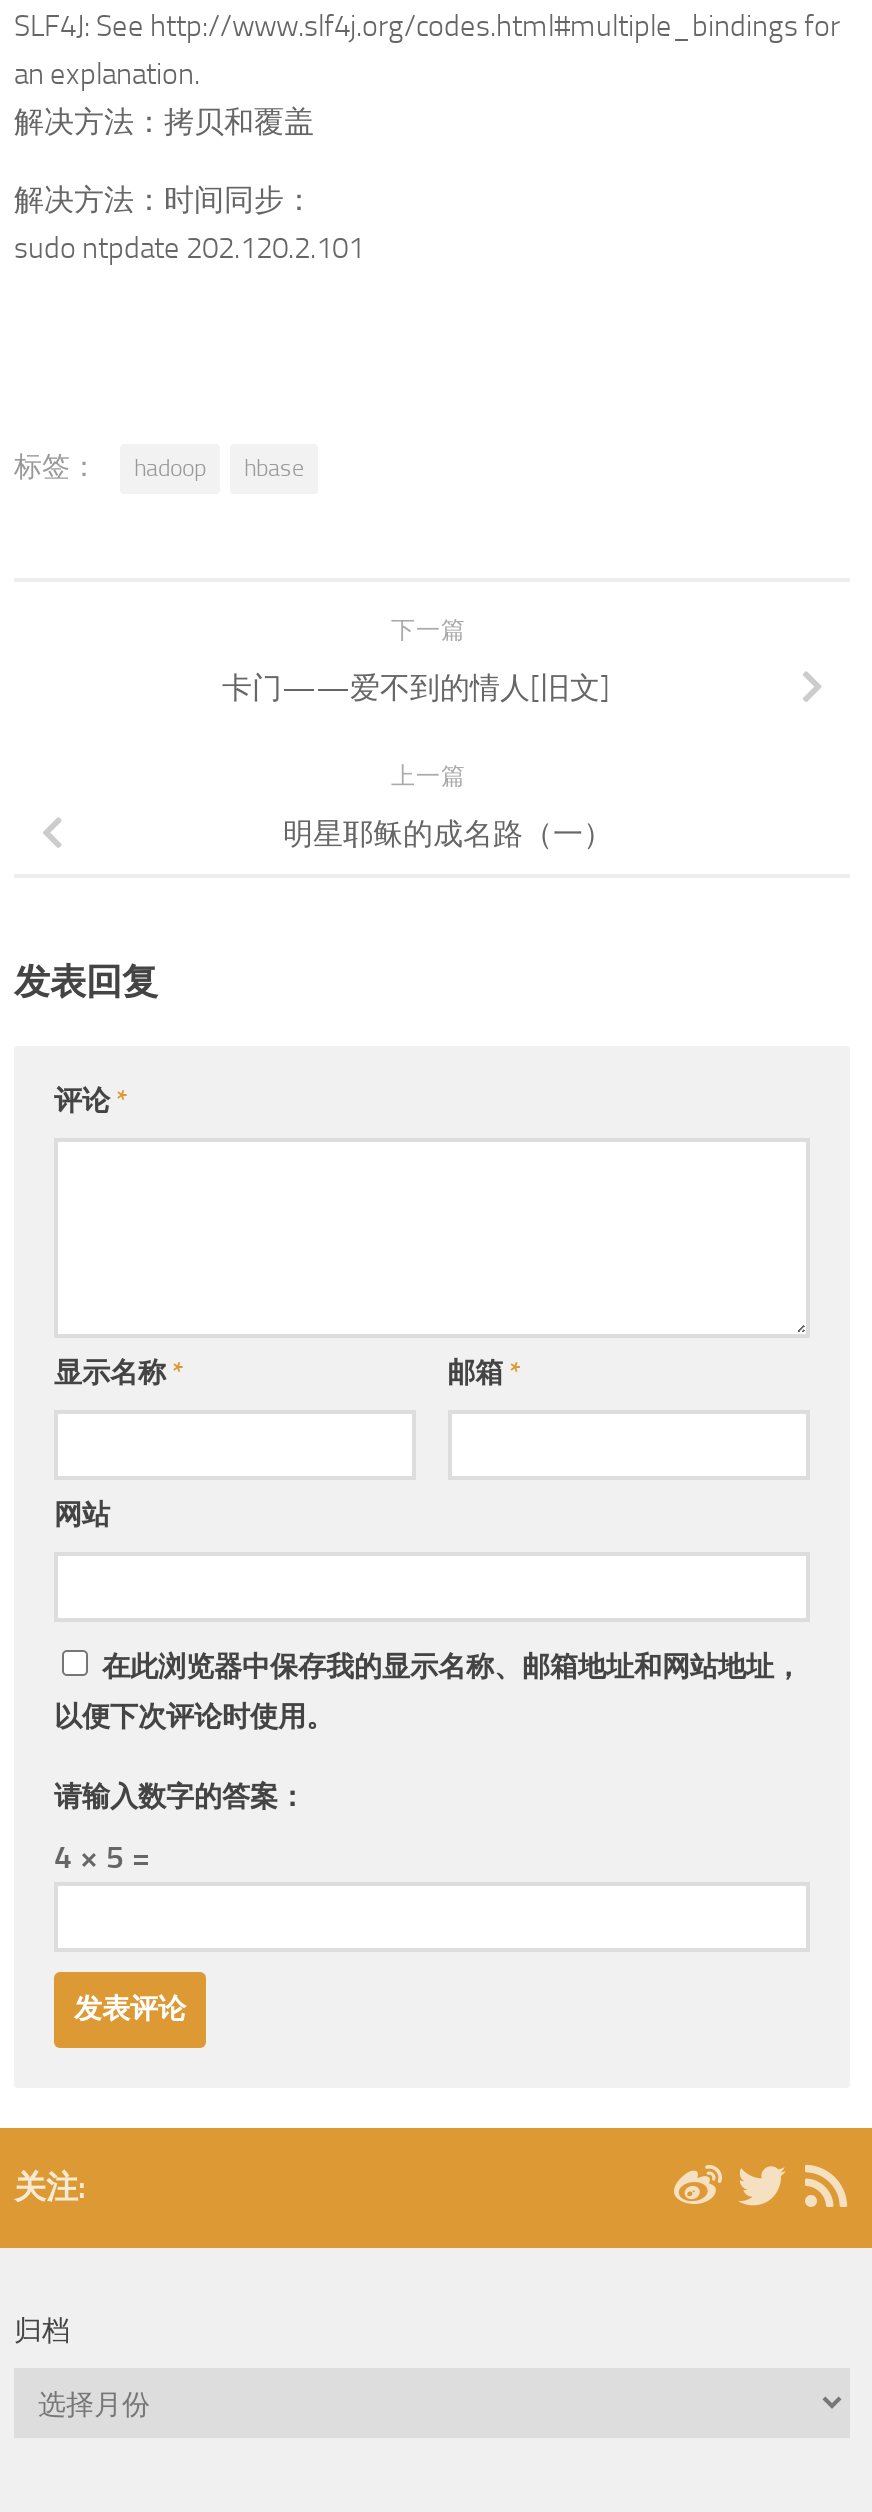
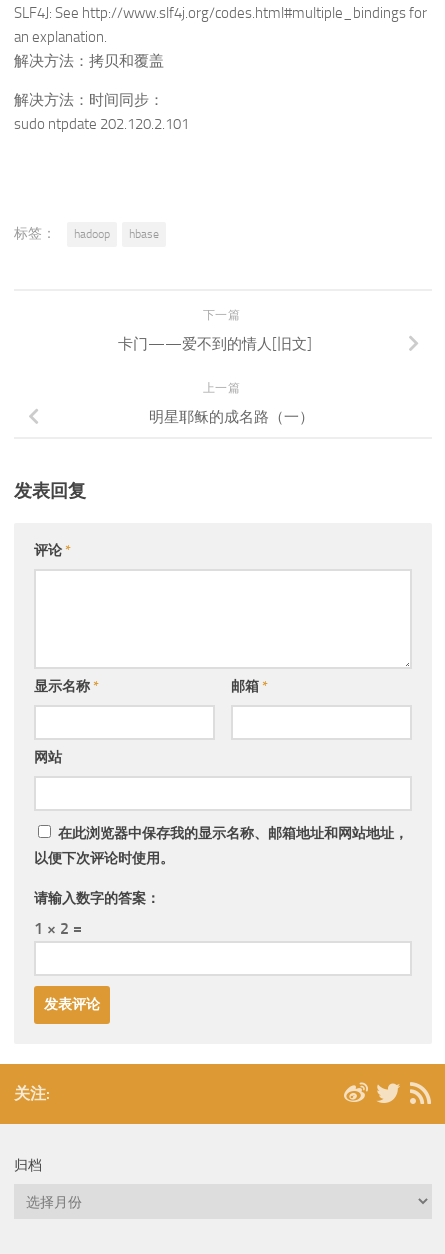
[54,1838,150,1876] 4 × 5 = -> [34,919,82,938] 1 × 2 =

